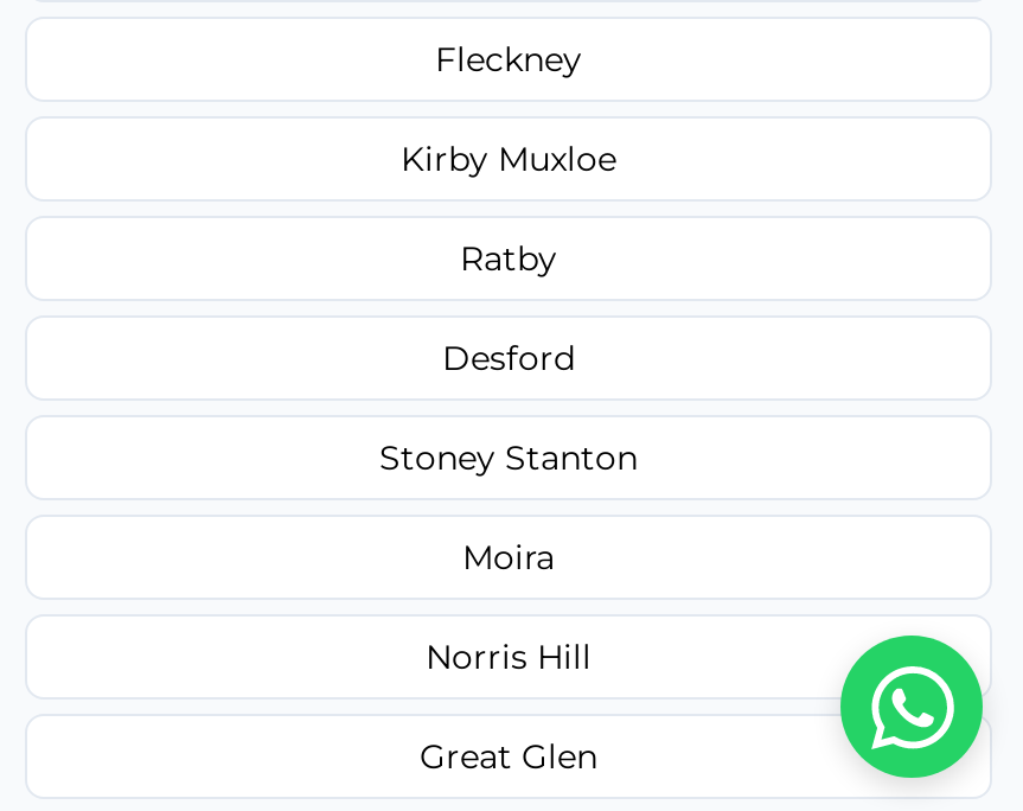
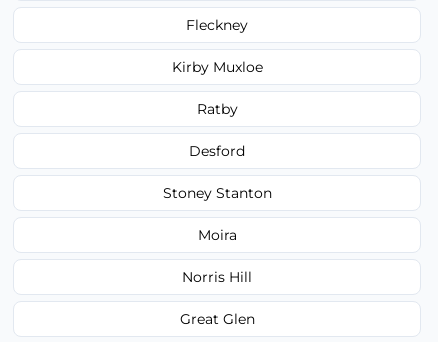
[836,633,987,785] [image] -> none

